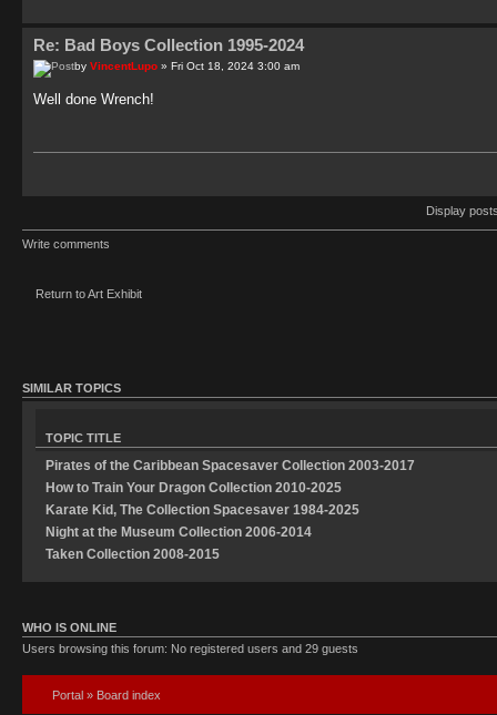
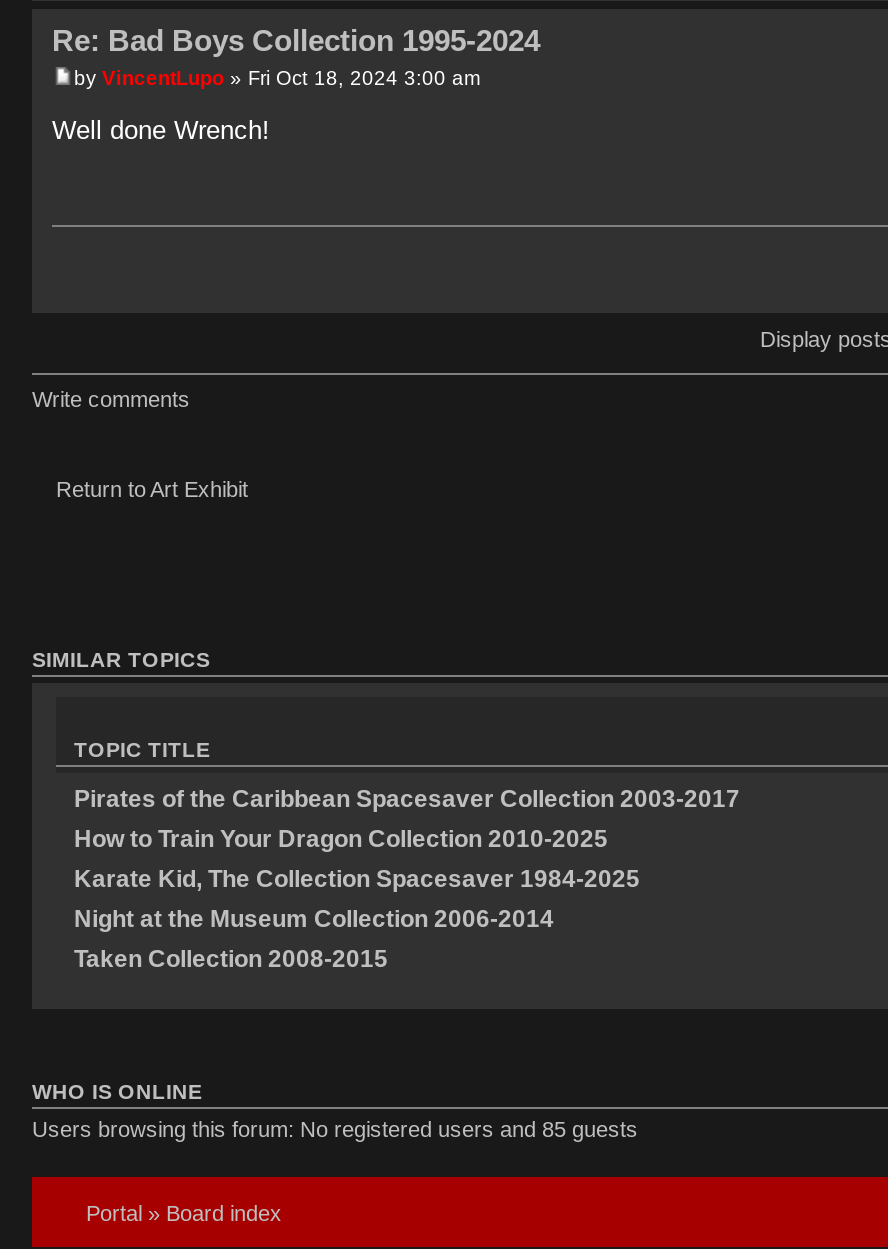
[22,642,358,656] Users browsing this forum: No registered users and 29 guests -> [32,1118,638,1142] Users browsing this forum: No registered users and 85 guests

